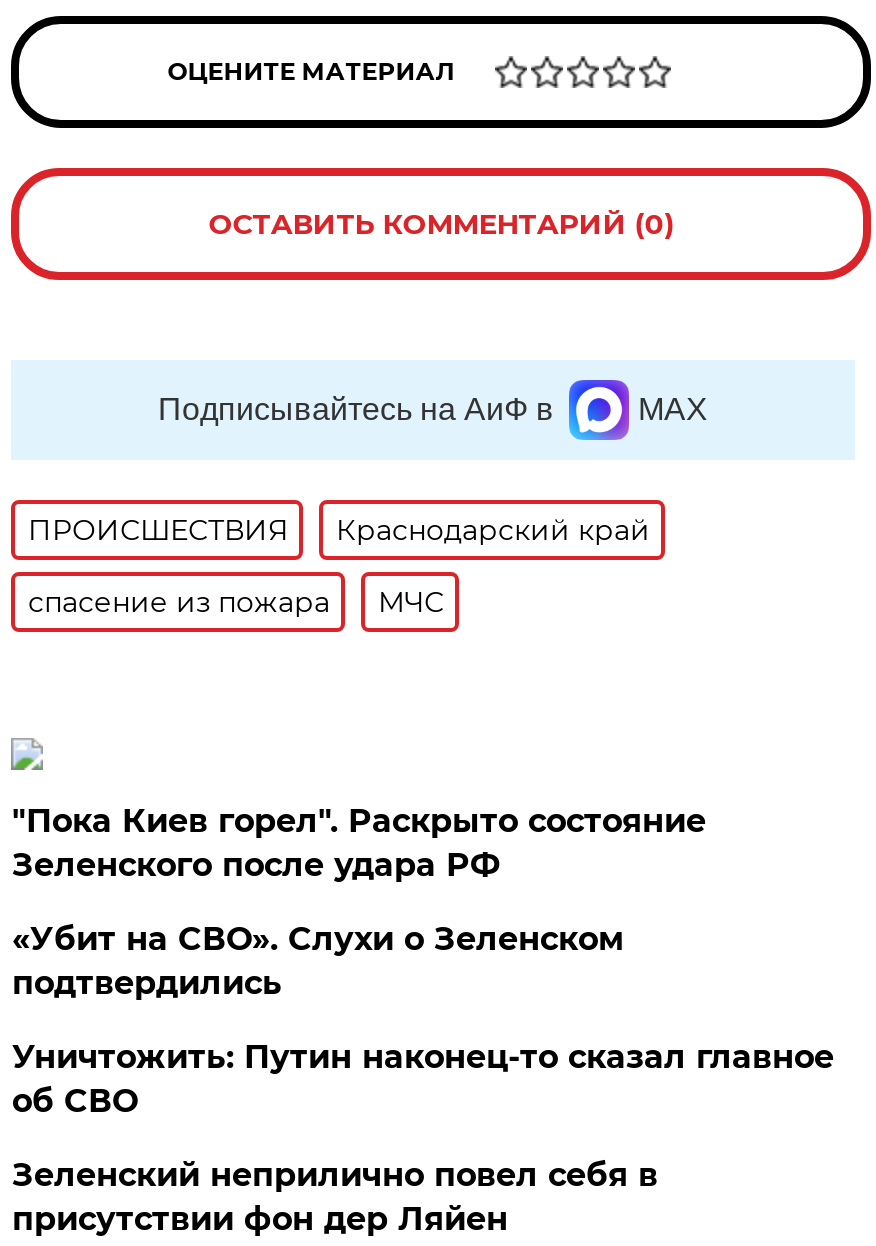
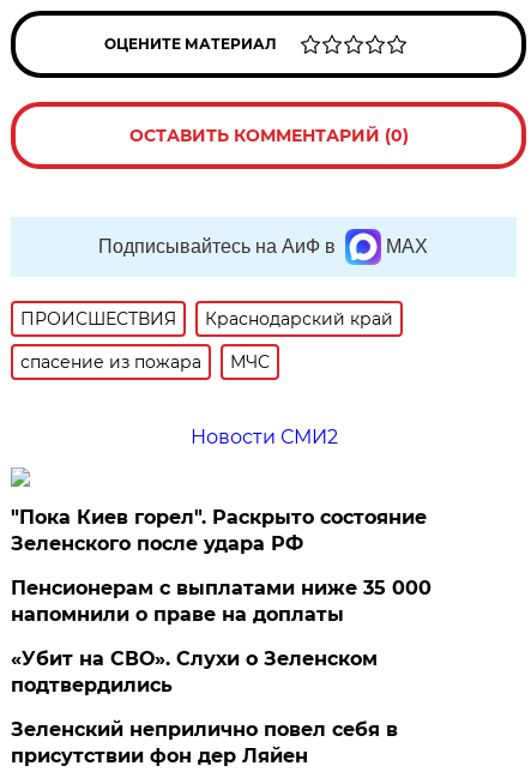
none -> [190,425,338,448] Новости СМИ2
none -> [11,576,432,625] Пенсионерам с выплатами ниже 35 000 | напомнили о праве на доплаты
moved [12,919,624,1001] -> [11,647,378,696]: «Убит на СВО». Слухи о Зеленском | подтвердились
[12,1037,834,1119] Уничтожить: Путин наконец-то сказал главное | об СВО -> none

